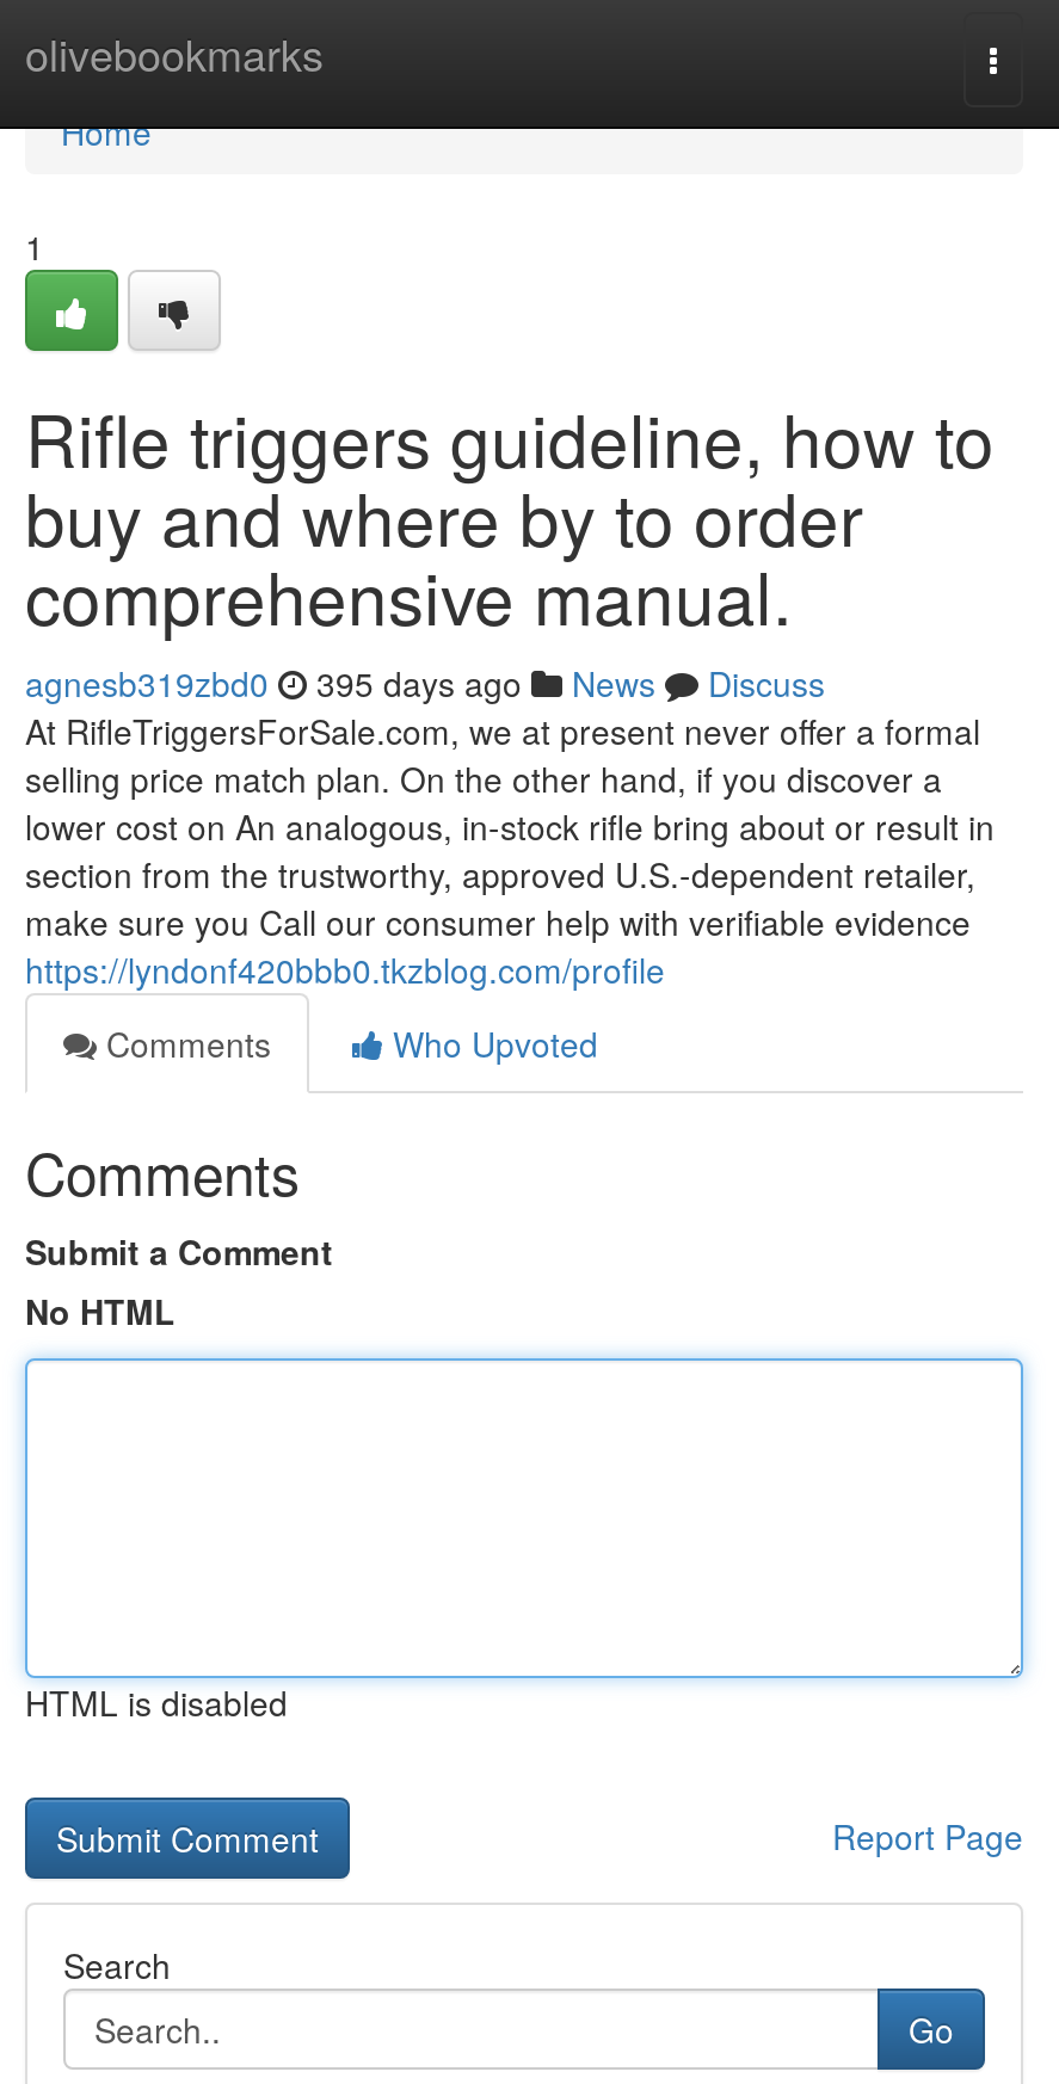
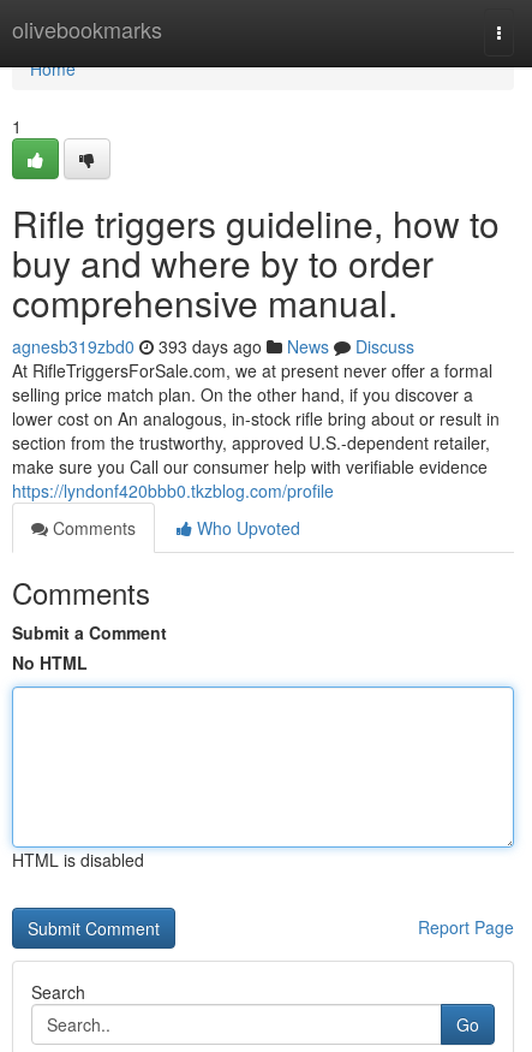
[25,659,825,707] agnesb319zbd0 395 days ago News Discuss -> [12,334,414,358] agnesb319zbd0 393 days ago News Discuss

